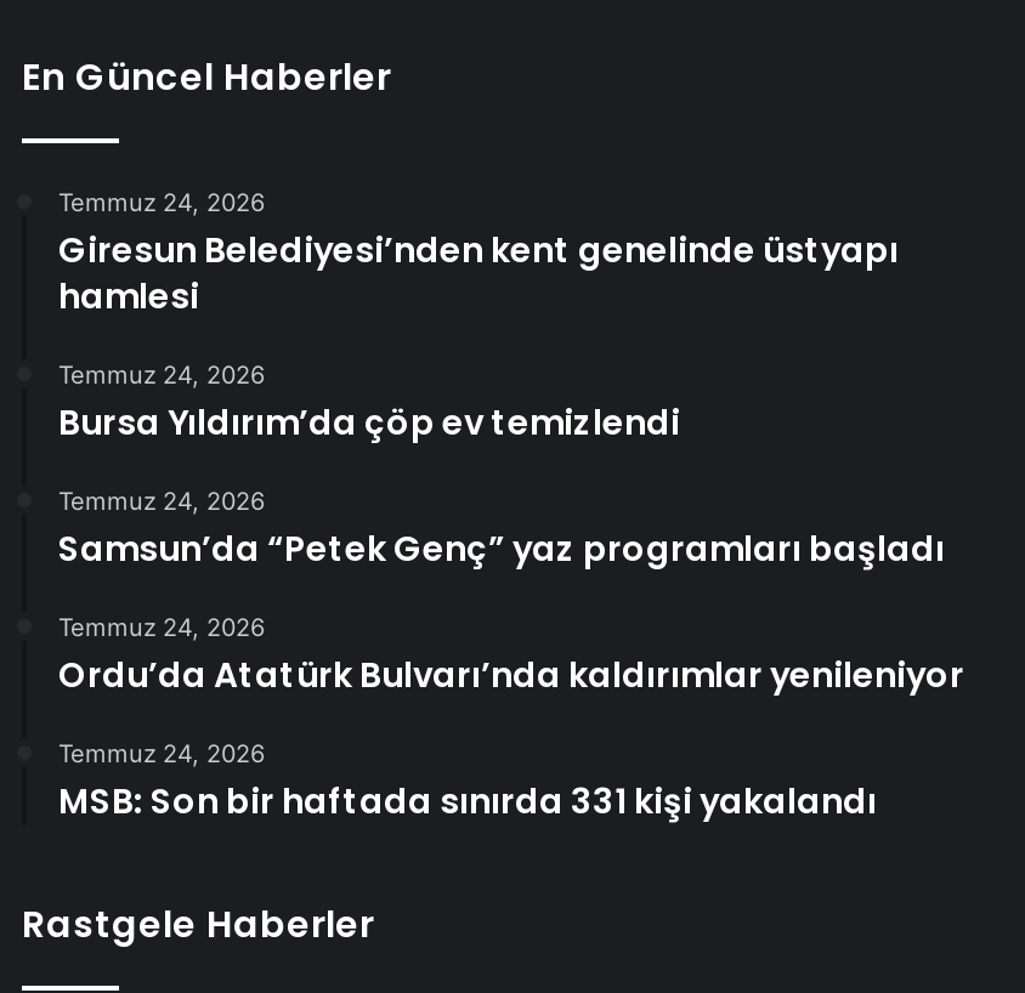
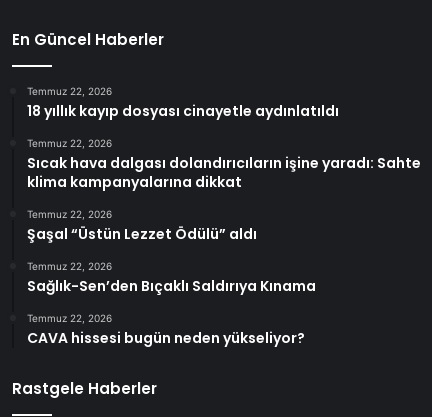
[58,186,899,320] Temmuz 24, 2026 | Giresun Belediyesi’nden kent genelinde üstyapı | hamlesi -> [27,85,339,121] Temmuz 22, 2026 | 18 yıllık kayıp dosyası cinayetle aydınlatıldı
[58,359,680,446] Temmuz 24, 2026 | Bursa Yıldırım’da çöp ev temizlendi -> [27,137,421,192] Temmuz 22, 2026 | Sıcak hava dalgası dolandırıcıların işine yaradı: Sahte | klima kampanyalarına dikkat
[58,485,945,572] Temmuz 24, 2026 | Samsun’da “Petek Genç” yaz programları başladı -> [27,208,257,244] Temmuz 22, 2026 | Şaşal “Üstün Lezzet Ödülü” aldı
[58,611,964,699] Temmuz 24, 2026 | Ordu’da Atatürk Bulvarı’nda kaldırımlar yenileniyor -> [27,260,316,296] Temmuz 22, 2026 | Sağlık-Sen’den Bıçaklı Saldırıya Kınama
[58,738,877,825] Temmuz 24, 2026 | MSB: Son bir haftada sınırda 331 kişi yakalandı -> [27,312,305,348] Temmuz 22, 2026 | CAVA hissesi bugün neden yükseliyor?

